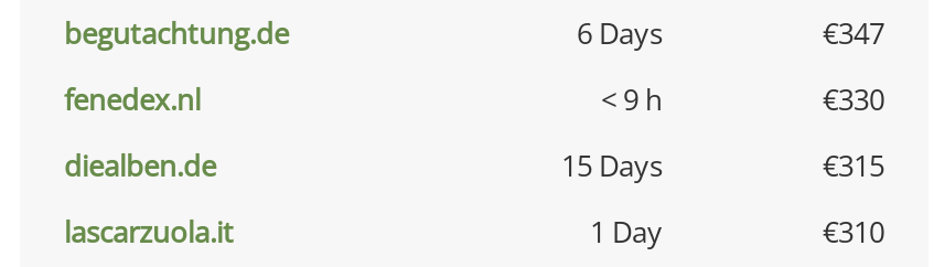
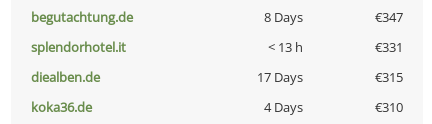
[577,13,663,53] 6 Days -> [263,8,302,26] 8 Days
[64,79,884,119] fenedex.nl | < 9 h | €330 -> [31,38,403,56] splendorhotel.it | < 13 h | €331
[561,146,663,185] 15 Days -> [256,68,302,86] 17 Days
[64,212,663,252] lascarzuola.it | 1 Day -> [31,98,302,116] koka36.de | 4 Days

